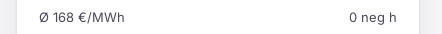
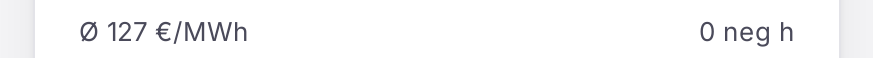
[39,9,125,25] Ø 168 €/MWh -> [79,15,249,47] Ø 127 €/MWh

